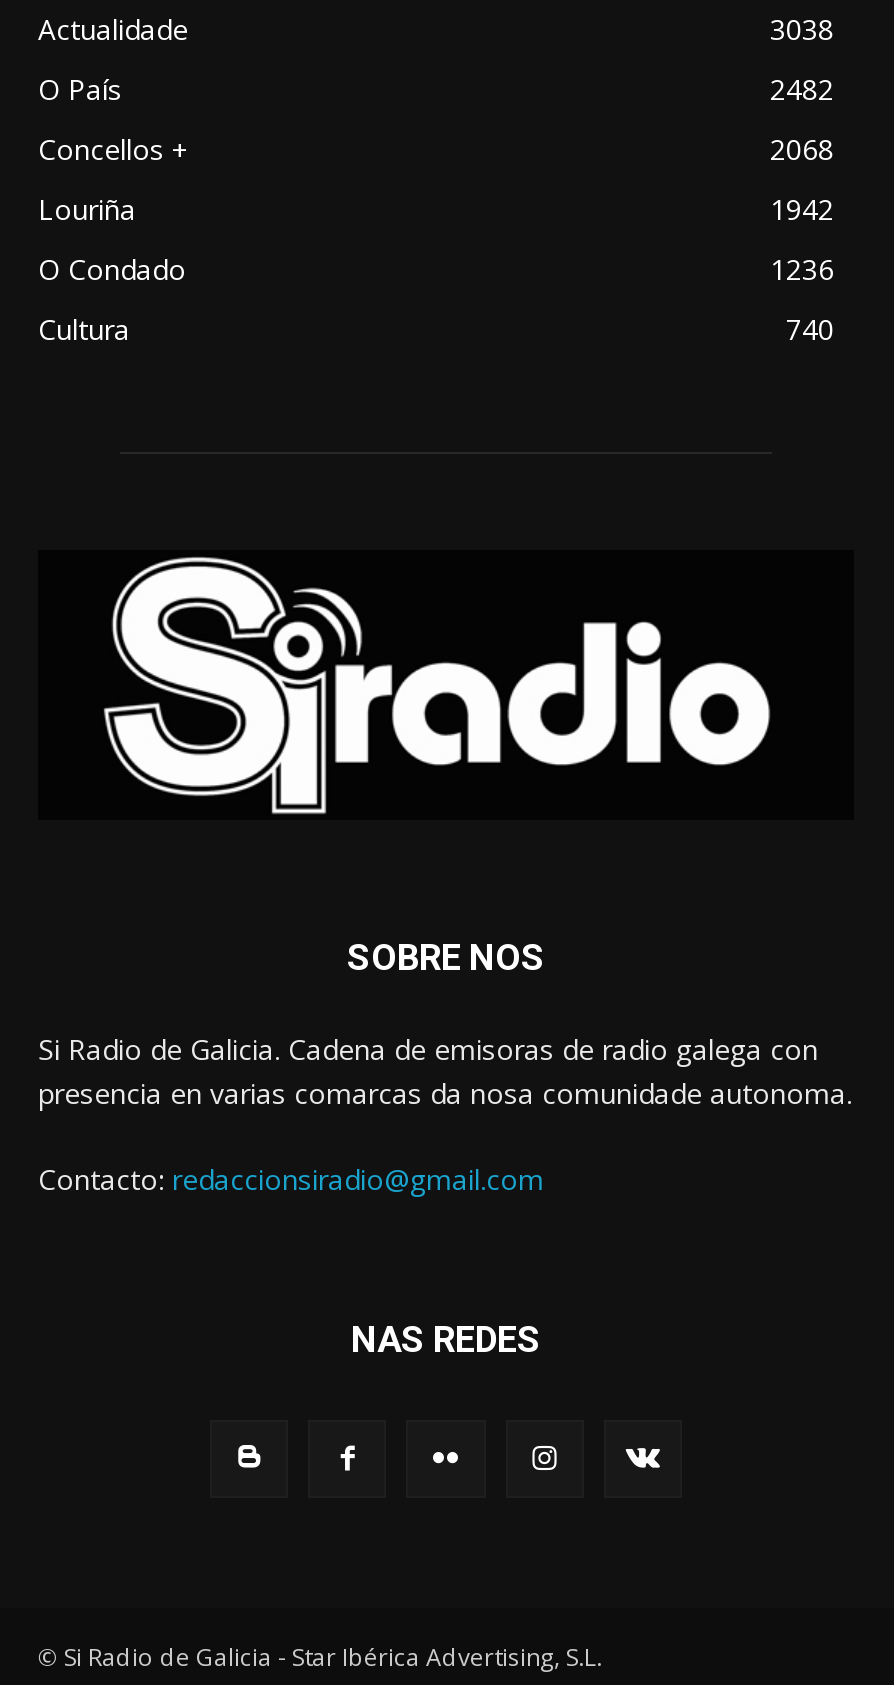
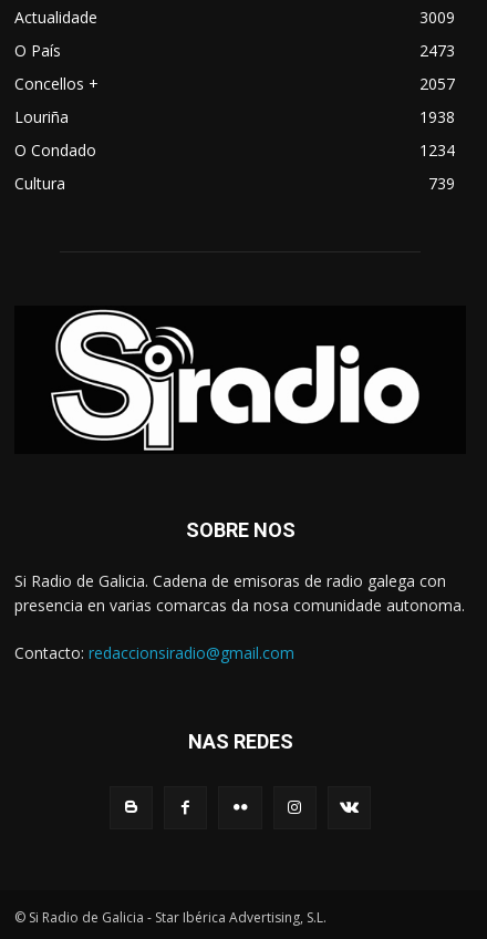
[770,11,834,49] 3038 -> [419,7,455,28] 3009
[770,71,834,109] 2482 -> [419,40,455,61] 2473
[770,131,834,169] 2068 -> [419,73,455,94] 2057
[770,191,834,229] 1942 -> [419,106,455,127] 1938
[770,251,834,289] 1236 -> [419,140,455,161] 1234
[786,311,834,349] 740 -> [428,173,455,194] 739

